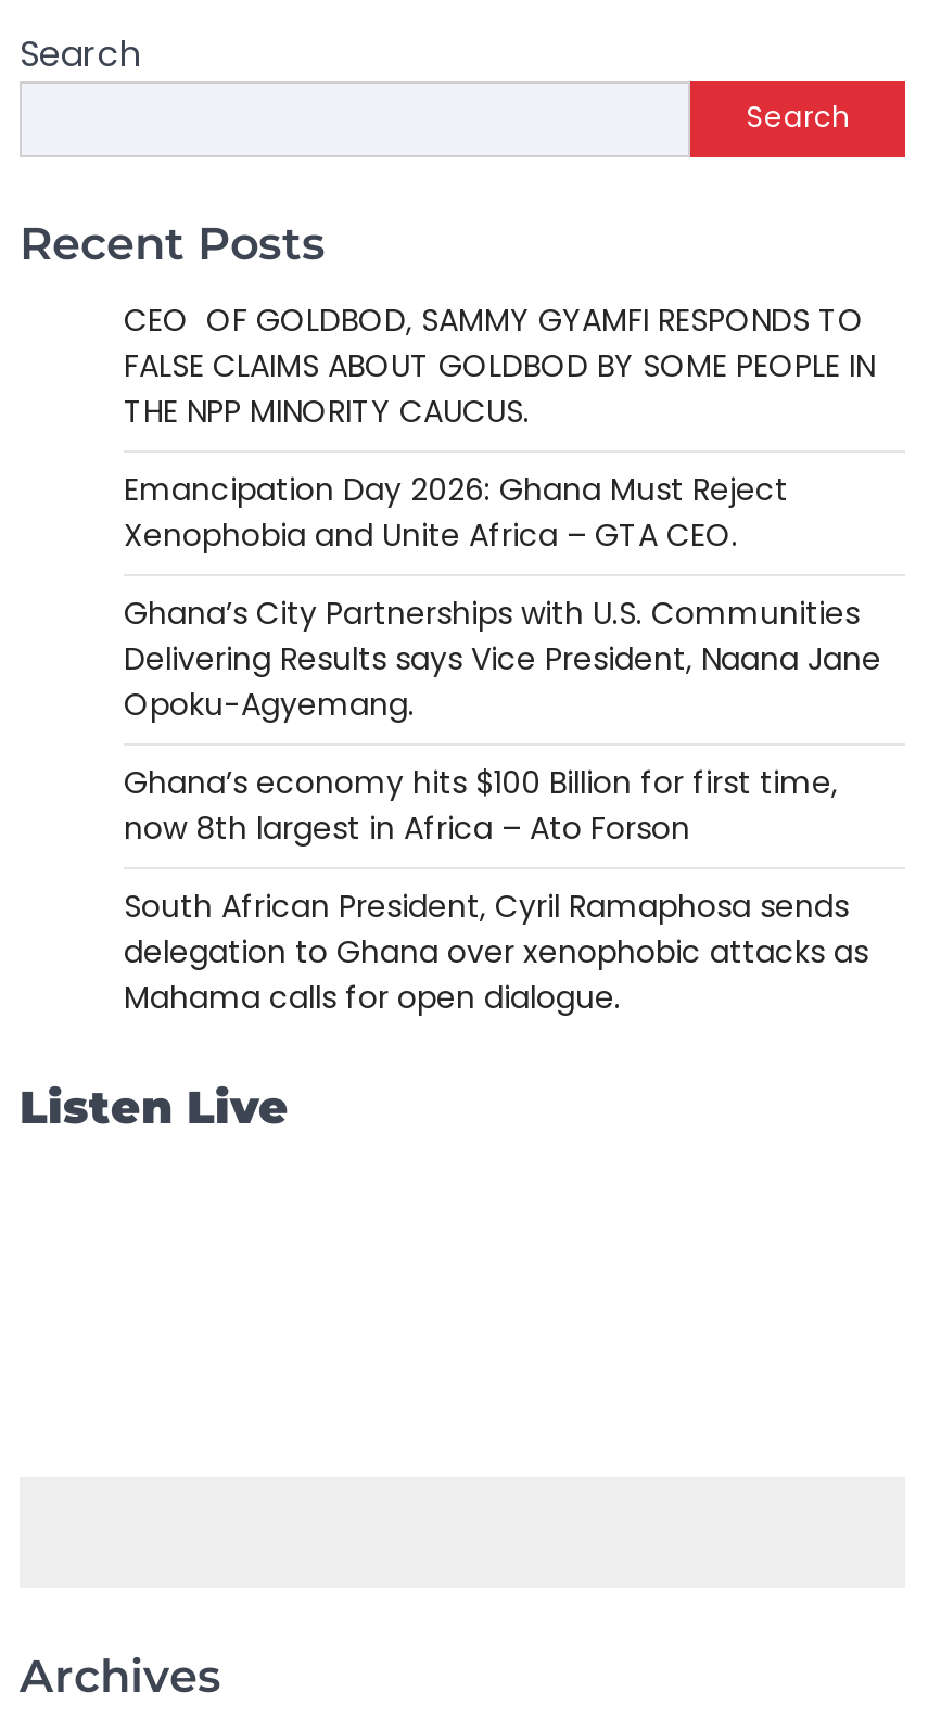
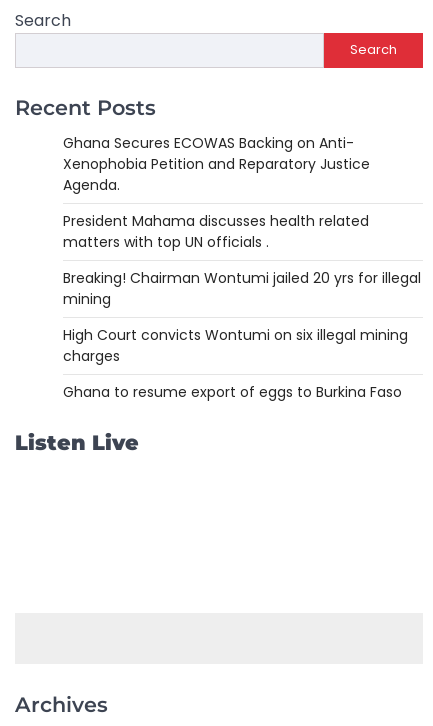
[124,297,875,432] CEO OF GOLDBOD, SAMMY GYAMFI RESPONDS TO | FALSE CLAIMS ABOUT GOLDBOD BY SOME PEOPLE IN | THE NPP MINORITY CAUCUS. -> [63,132,370,194] Ghana Secures ECOWAS Backing on Anti- | Xenophobia Petition and Reparatory Justice | Agenda.
[124,467,788,556] Emancipation Day 2026: Ghana Must Reject | Xenophobia and Unite Africa – GTA CEO. -> [63,210,369,251] President Mahama discusses health related | matters with top UN officials .
[124,590,881,725] Ghana’s City Partnerships with U.S. Communities | Delivering Results says Vice President, Naana Jane | Opoku-Agyemang. -> [63,267,421,308] Breaking! Chairman Wontumi jailed 20 yrs for illegal | mining
[124,760,838,849] Ghana’s economy hits $100 Billion for first time, | now 8th largest in Africa – Ato Forson -> [63,324,408,365] High Court convicts Wontumi on six illegal mining | charges
[124,883,868,1018] South African President, Cyril Ramaphosa sends | delegation to Ghana over xenophobic attacks as | Mahama calls for open dialogue. -> [63,381,402,401] Ghana to resume export of eggs to Burkina Faso

